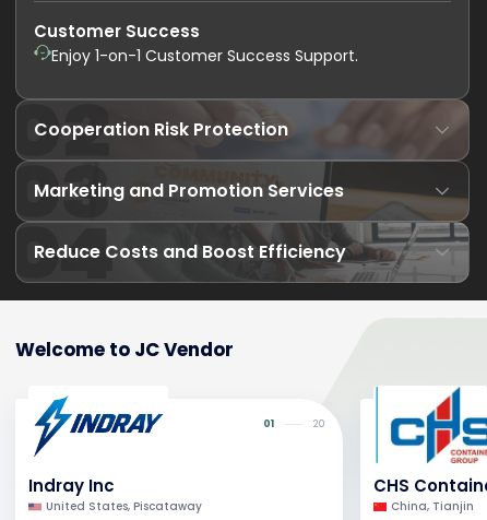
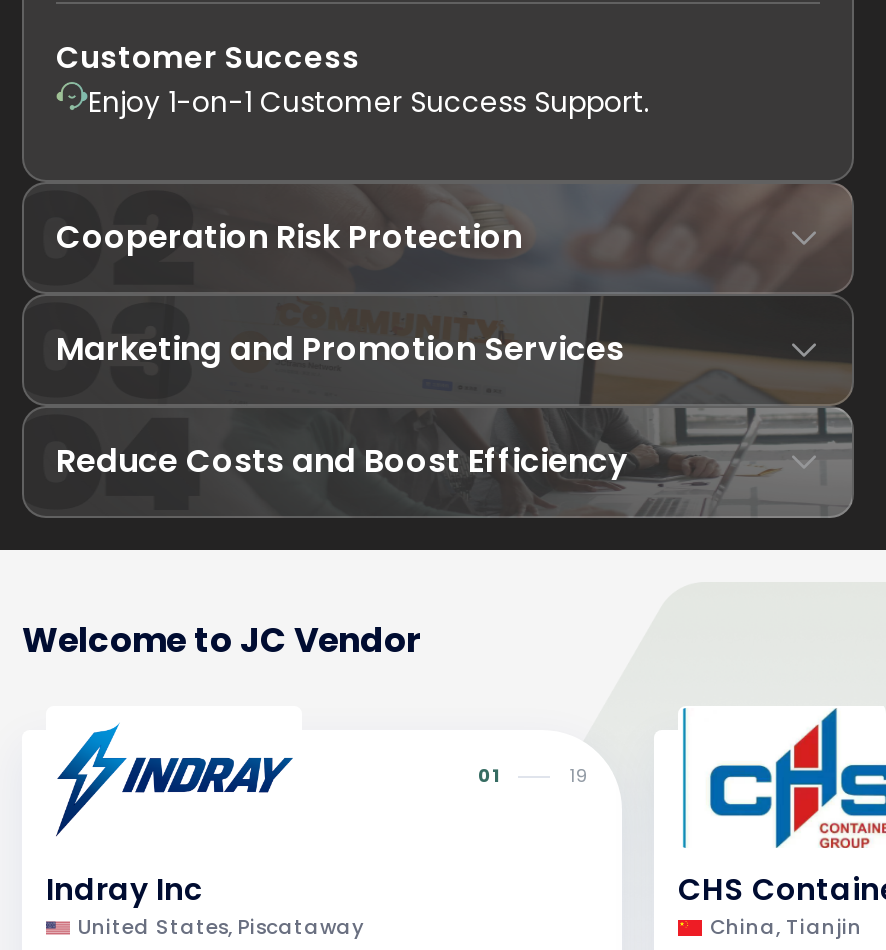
[313,417,325,430] 20 -> [570,763,590,787] 19

